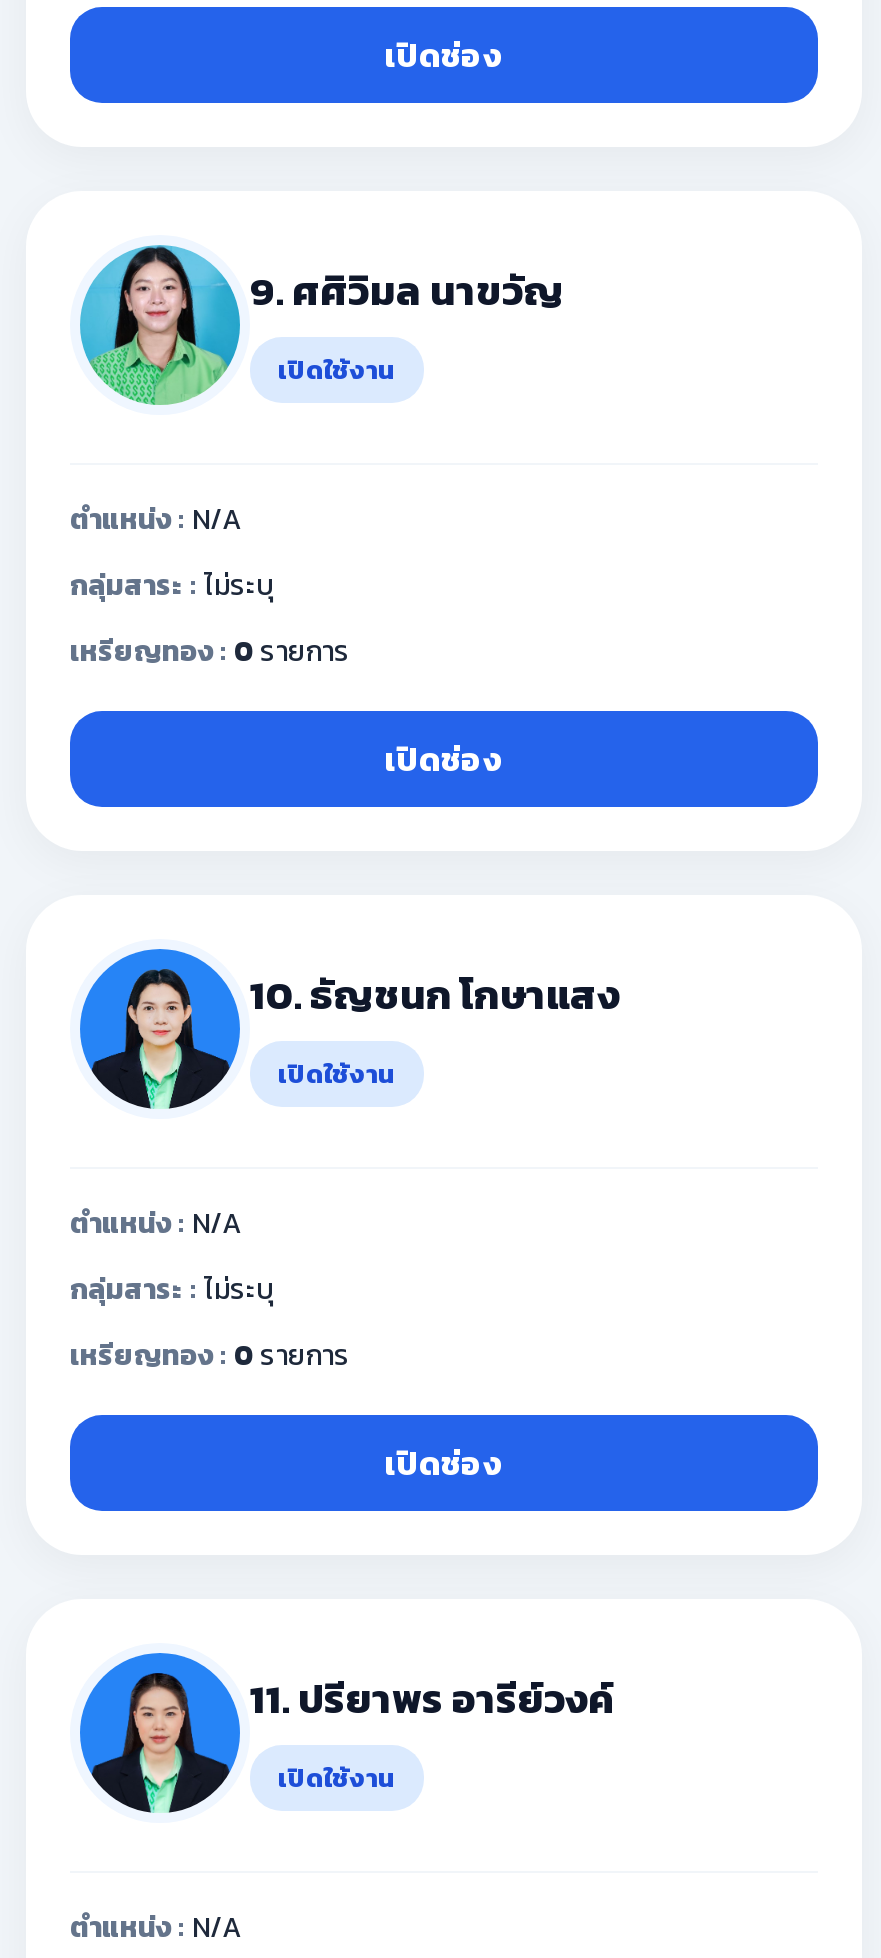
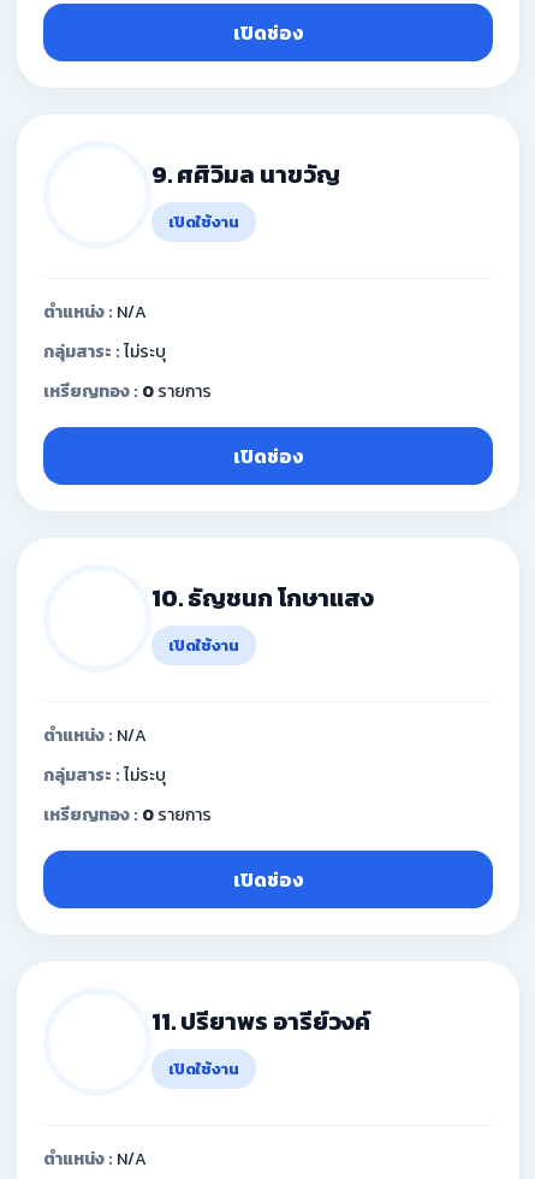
[78,243,242,407] [image] -> none
[78,947,242,1111] [image] -> none
[78,1651,242,1815] [image] -> none

